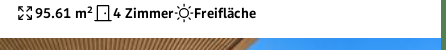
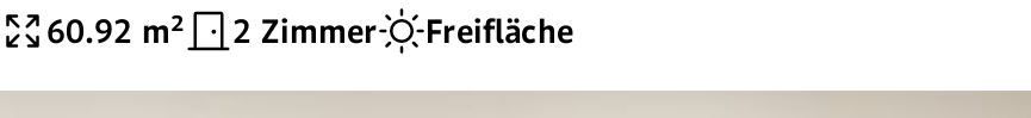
[35,5,174,21] 95.61 m² | 4 Zimmer -> [46,11,378,49] 60.92 m² | 2 Zimmer

